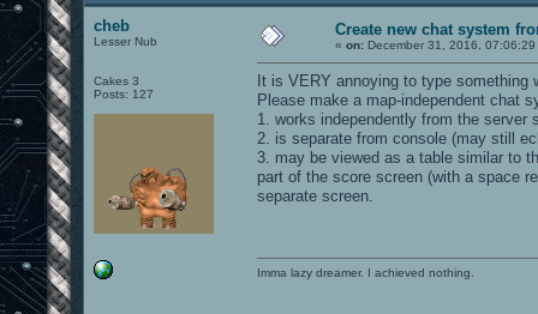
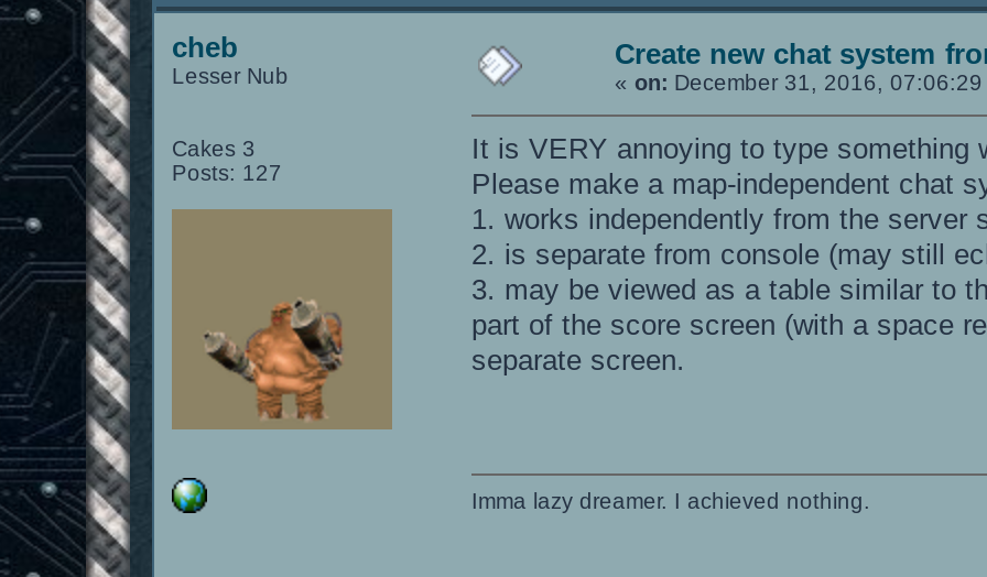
[108,165,186,217] [image] -> [205,300,344,396] [image]

